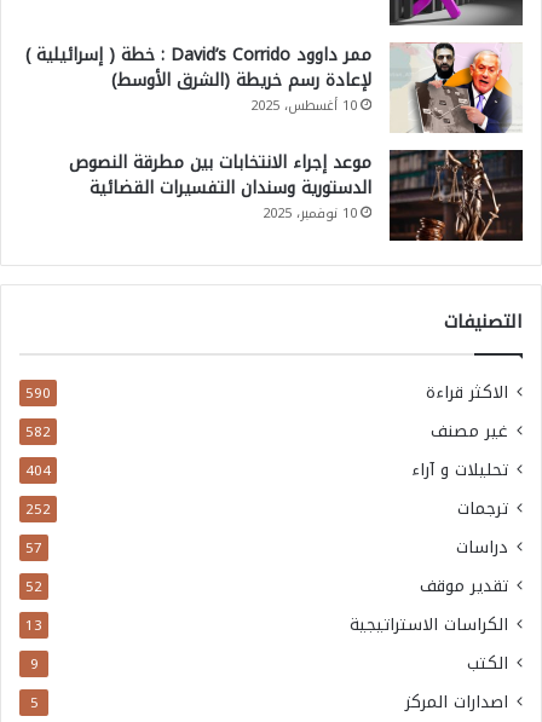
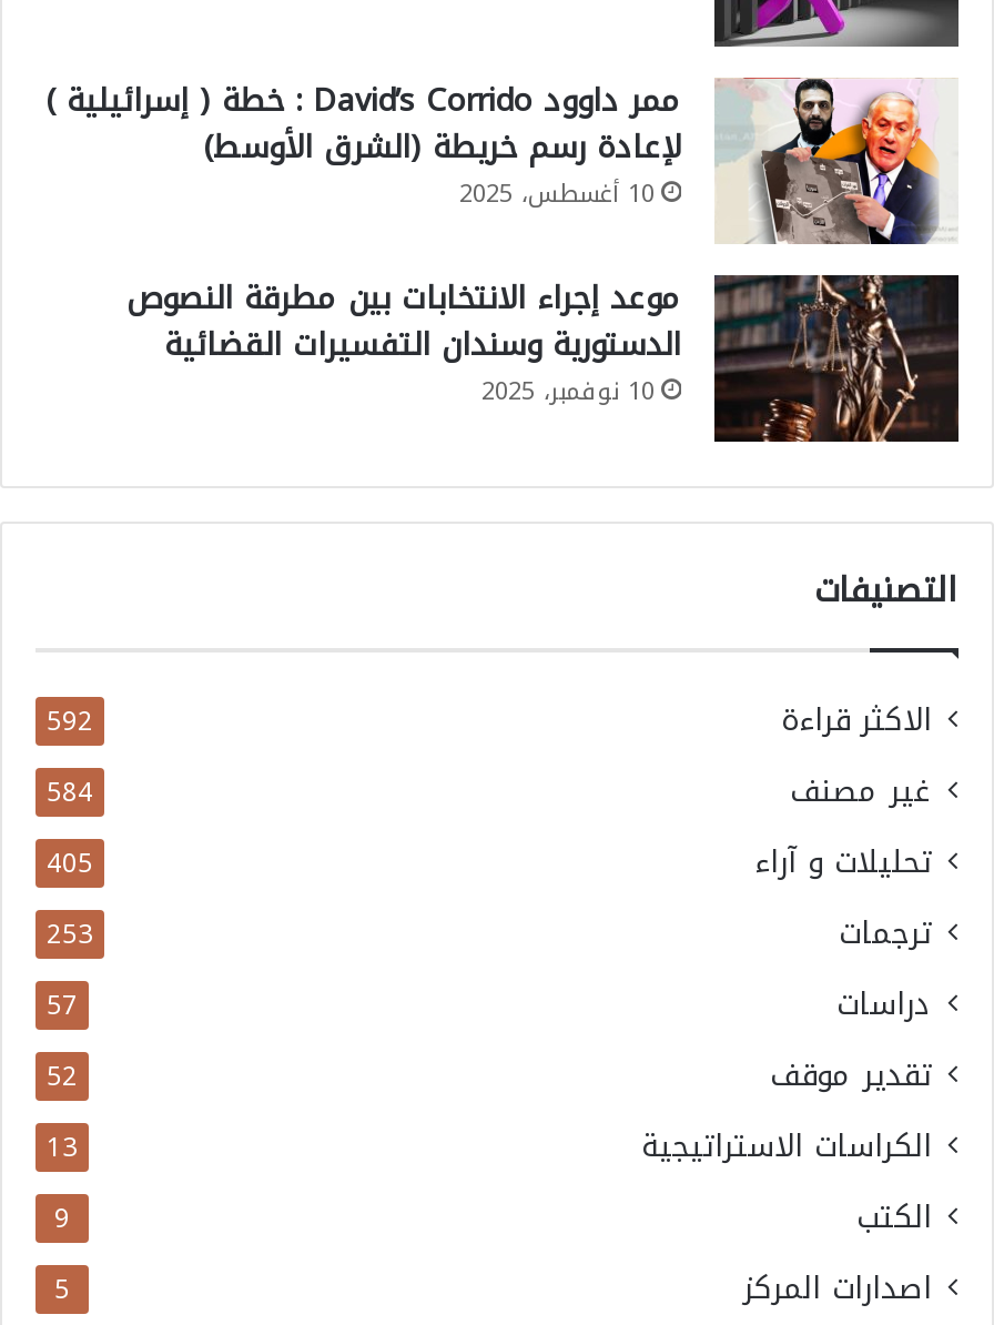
[25,379,51,406] 590 -> [47,696,93,745] 592
[25,418,51,444] 582 -> [47,767,93,816] 584
[25,457,51,483] 404 -> [47,838,93,887] 405
[25,495,51,522] 252 -> [47,909,93,958] 253

